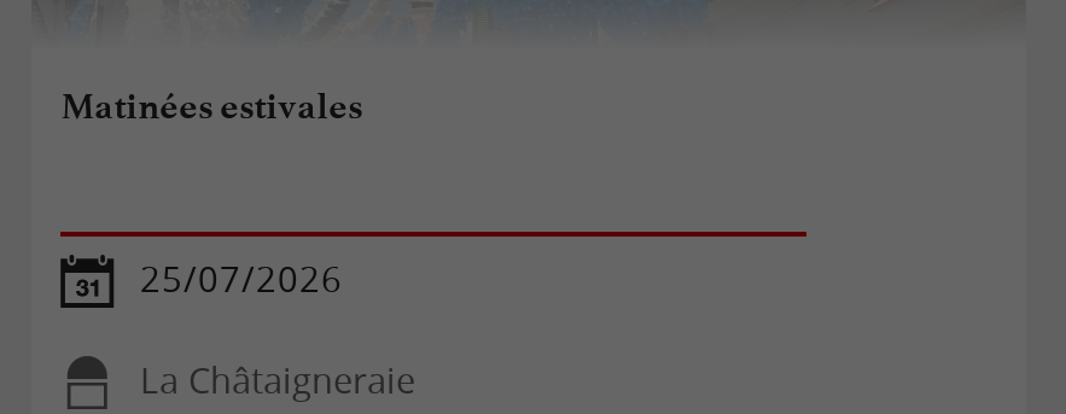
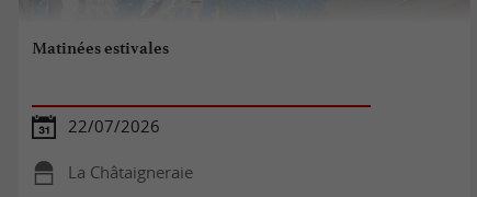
[140,256,343,302] 25/07/2026 -> [68,116,160,137] 22/07/2026

